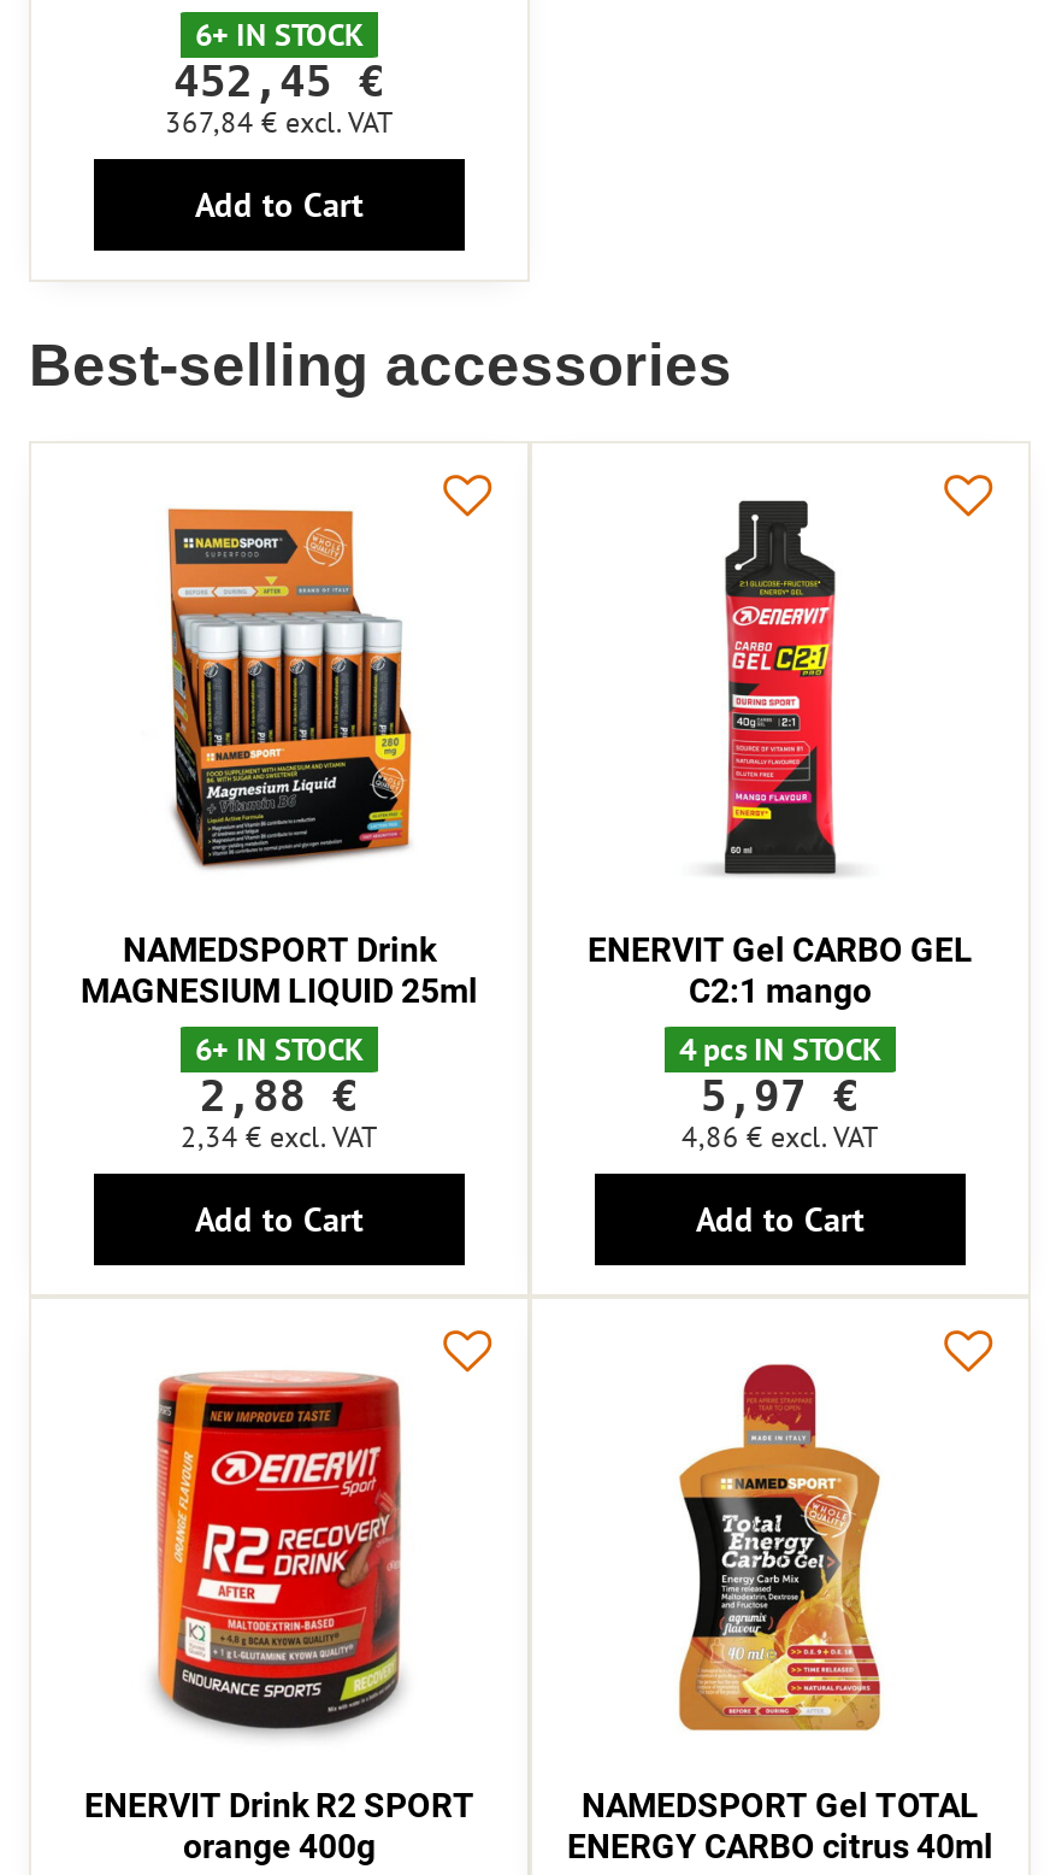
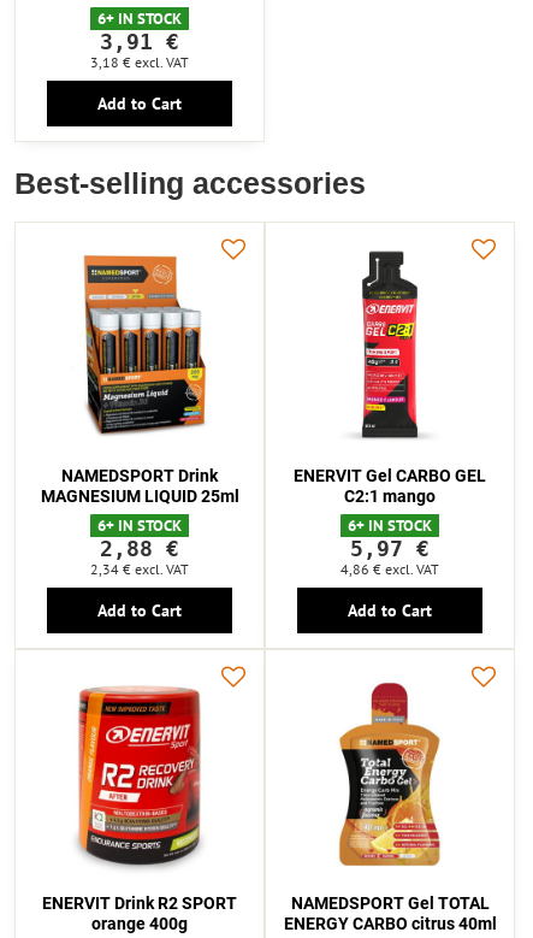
[173,55,385,106] 452,45 € -> [100,29,179,54] 3,91 €
[165,103,394,139] 367,84 €excl. VAT -> [90,53,189,71] 3,18 €excl. VAT
[679,1029,881,1070] 4 pcs IN STOCK -> [348,515,432,536] 6+ IN STOCK

